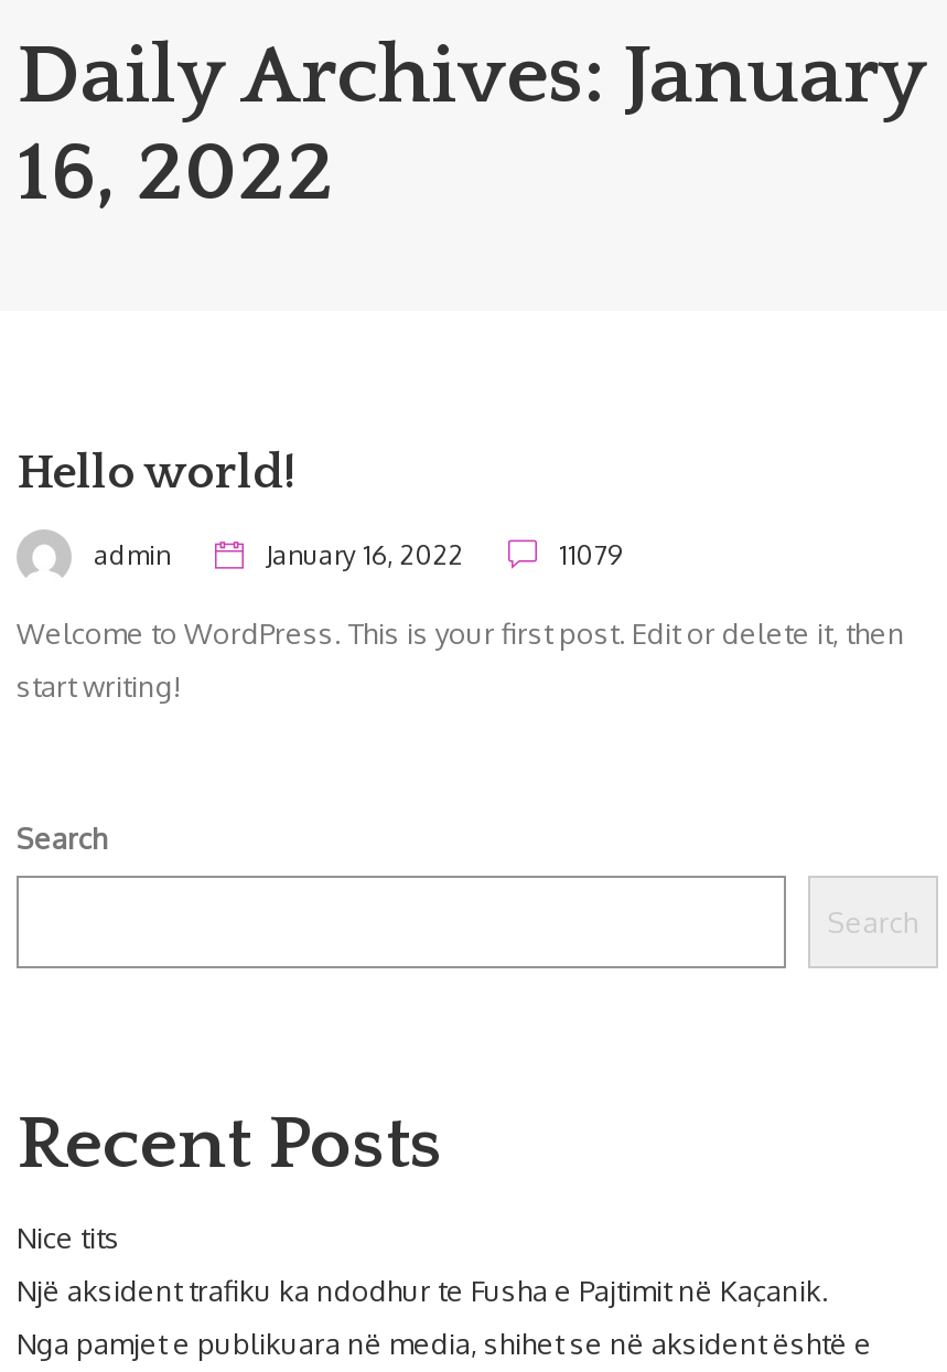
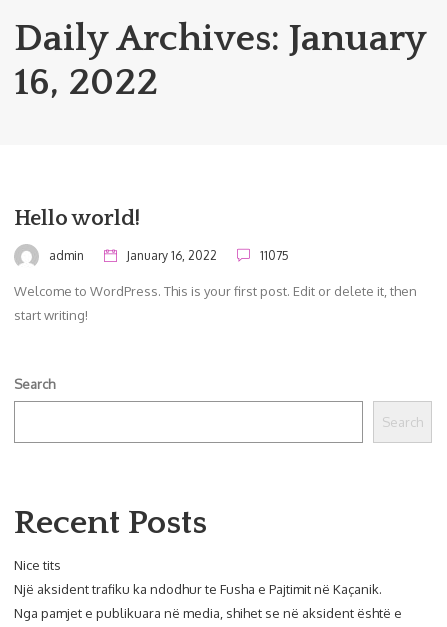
[559,539,623,572] 11079 -> [260,248,289,263] 11075

